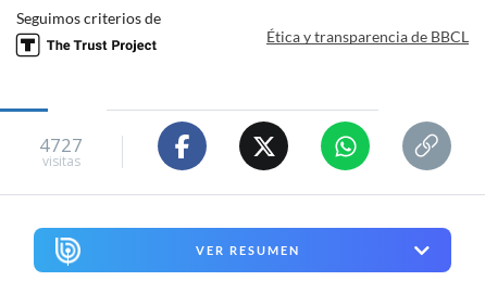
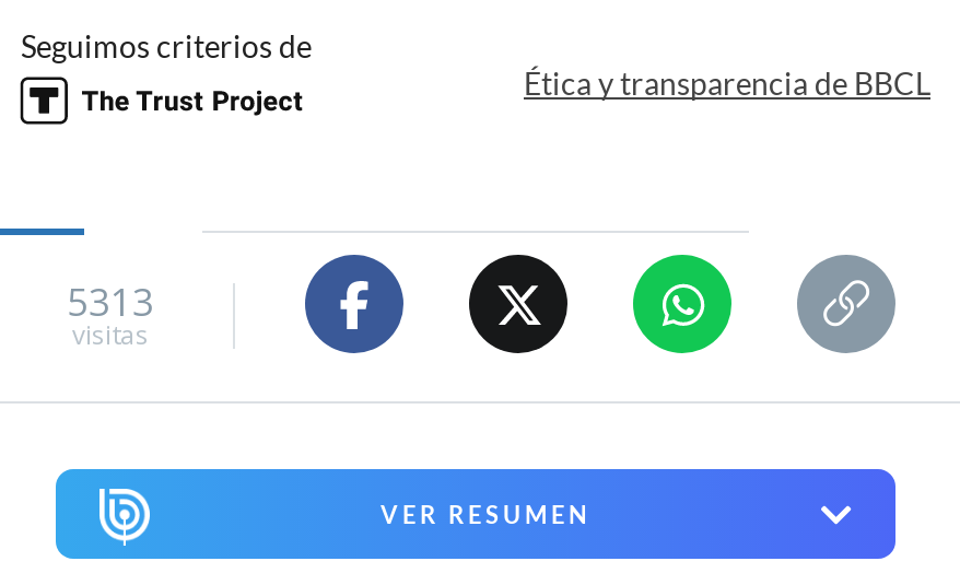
[39,132,83,157] 4727 -> [67,277,154,327] 5313

